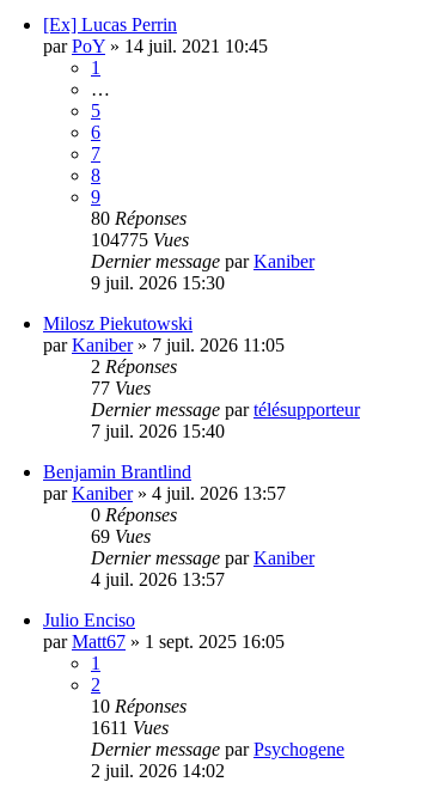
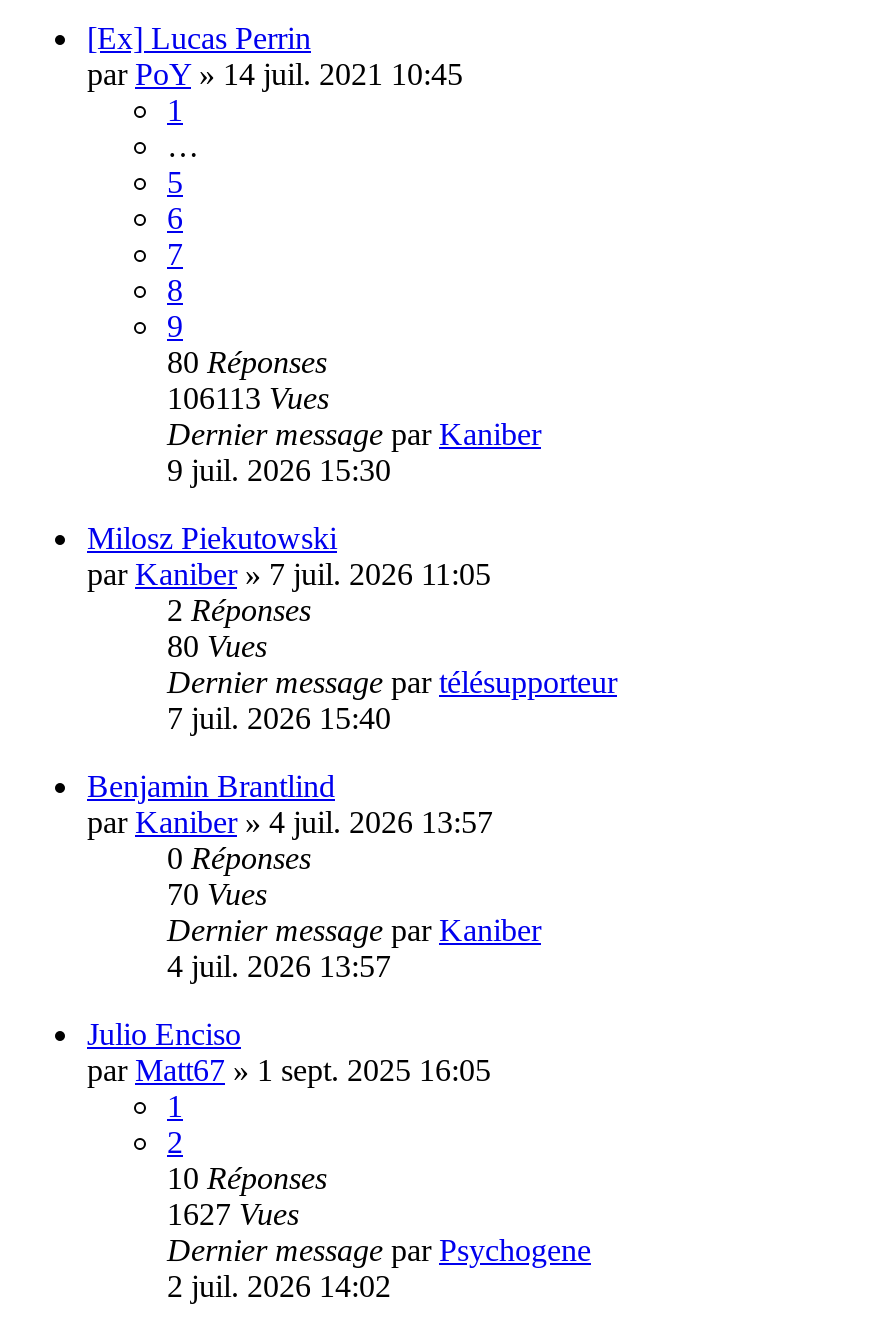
[91,229,189,250] 104775 Vues -> [167,381,329,415] 106113 Vues
[91,378,151,398] 77 Vues -> [167,629,267,663] 80 Vues
[91,526,151,546] 69 Vues -> [167,877,267,911] 70 Vues
[91,717,169,738] 1611 Vues -> [167,1197,299,1231] 1627 Vues

